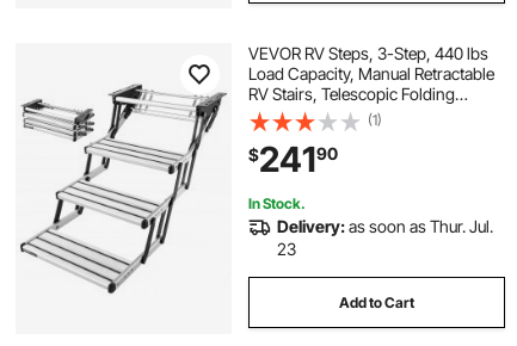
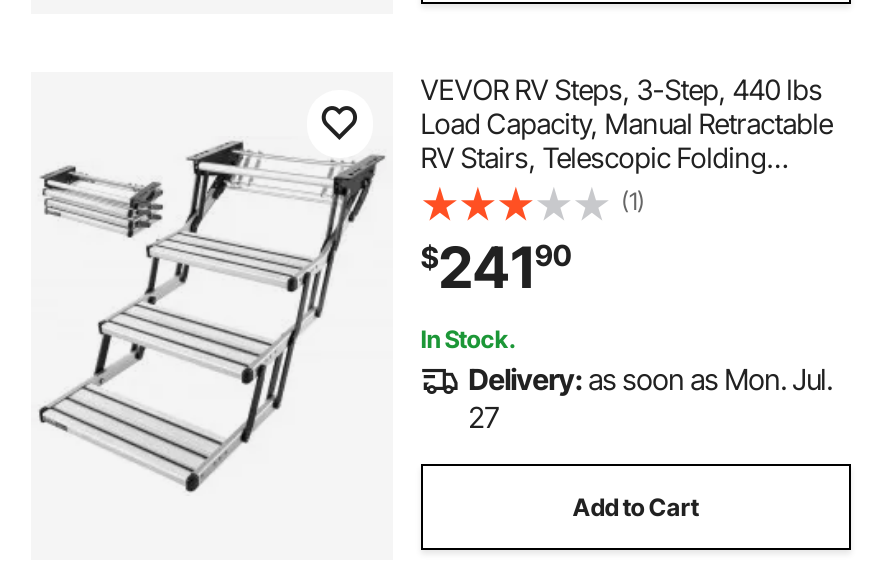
[277,216,493,236] Delivery: as soon as Thur. Jul. -> [468,361,832,395] Delivery: as soon as Mon. Jul.
[277,239,296,259] 23 -> [468,399,498,433] 27

